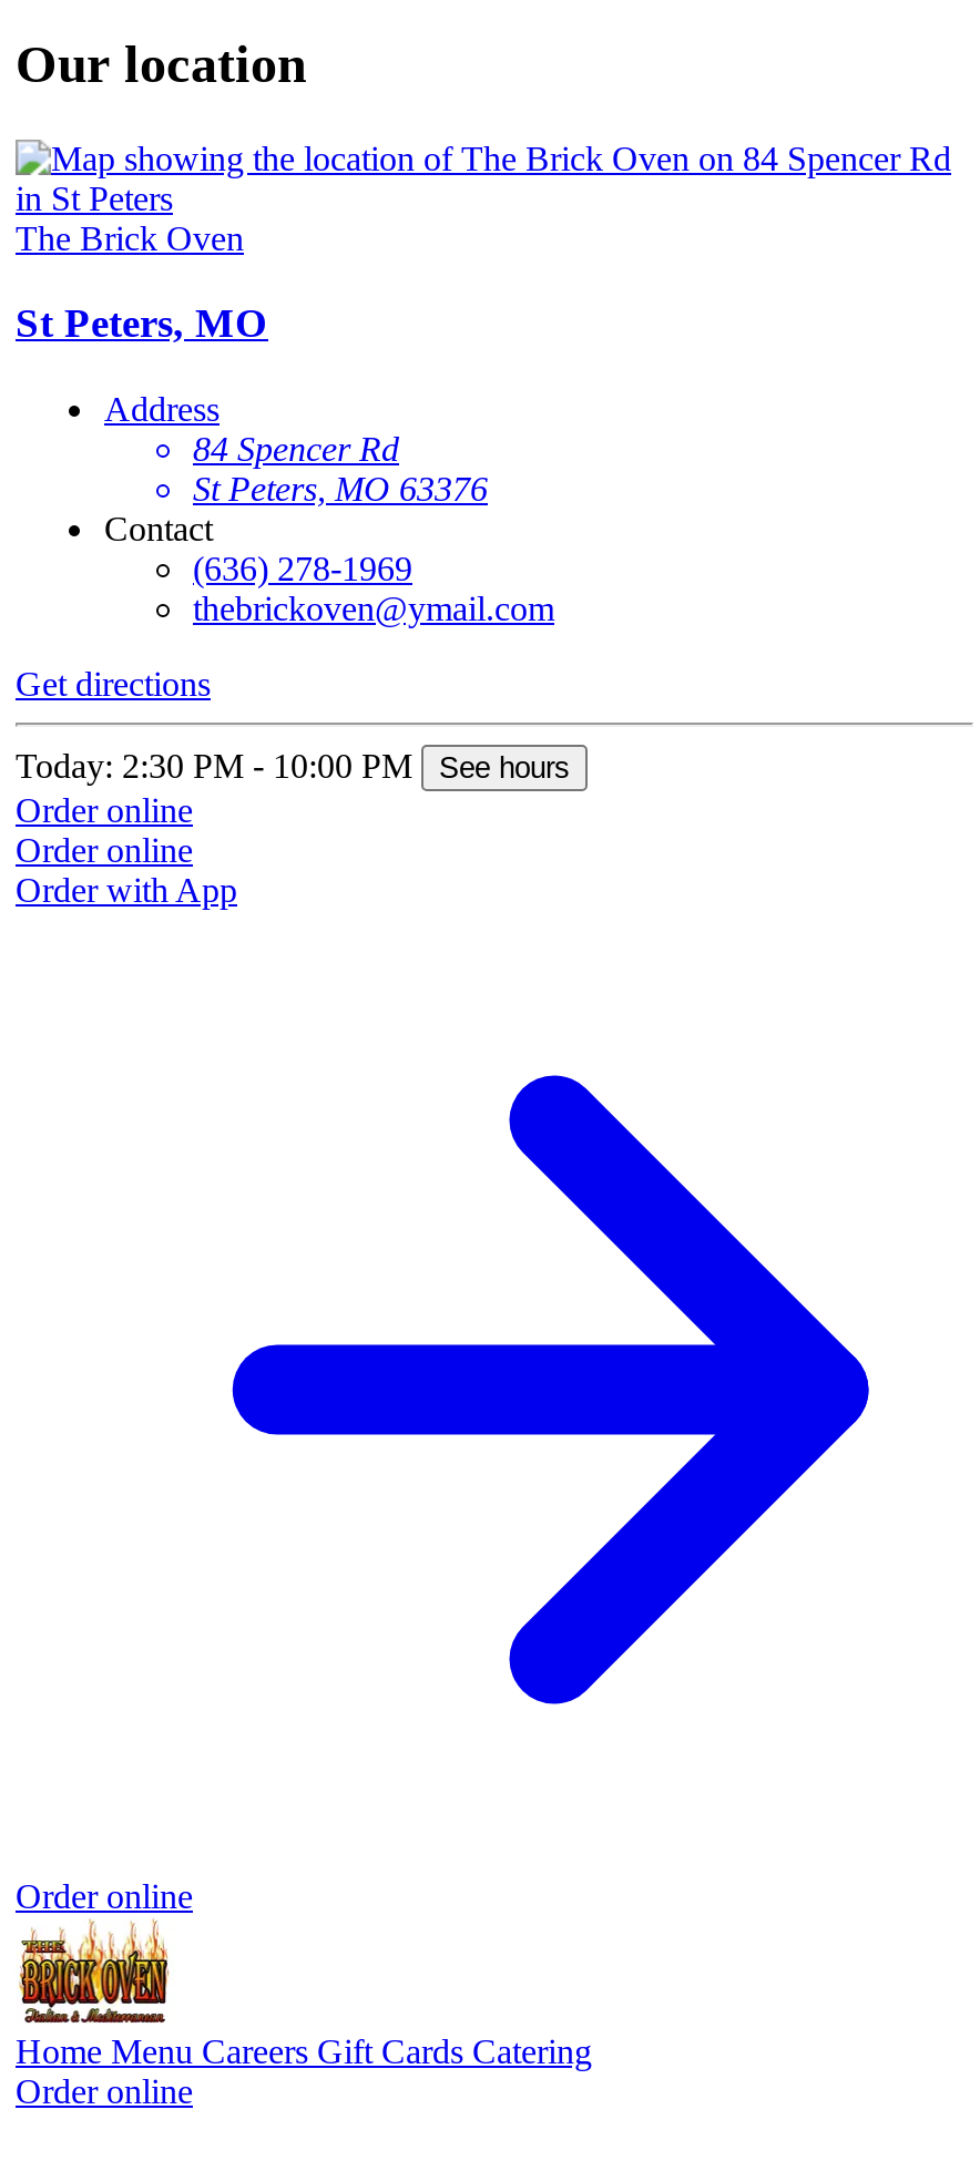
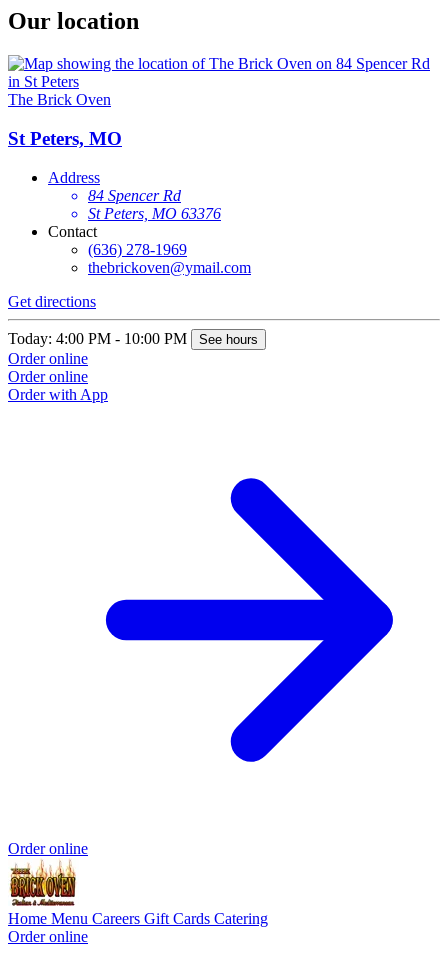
[16,747,570,785] Today: 2:30 PM - 10:00 PM See hours -> [8,329,258,346] Today: 4:00 PM - 10:00 PM See hours

